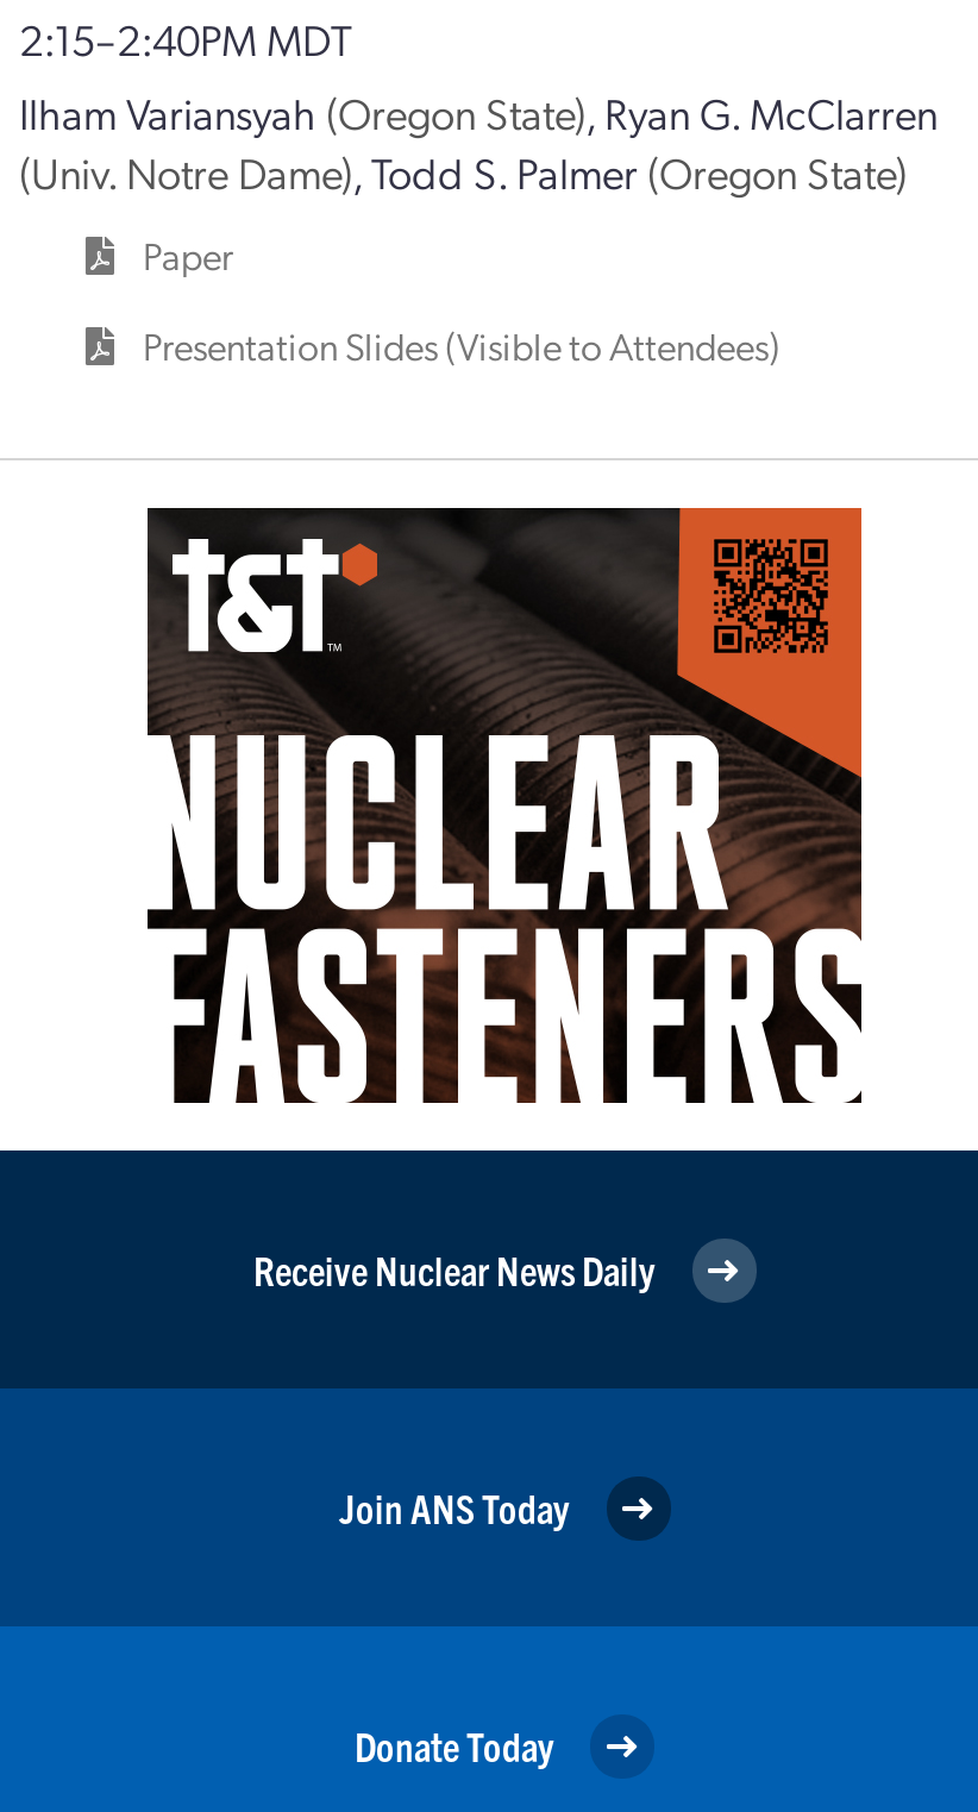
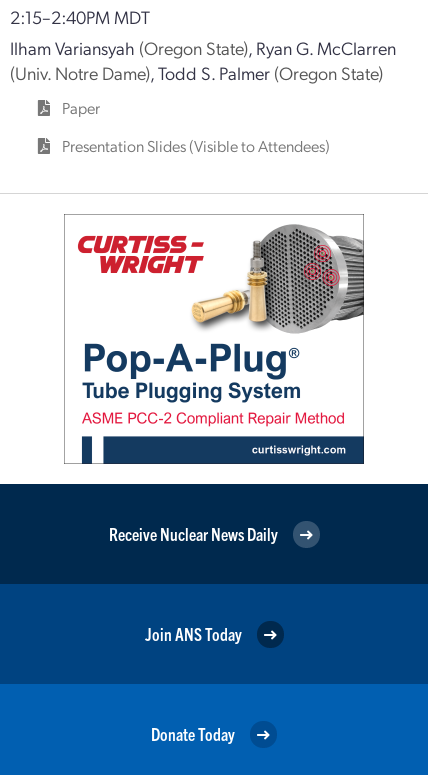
[145,506,864,1105] [image] -> [64,214,365,465] [image]

